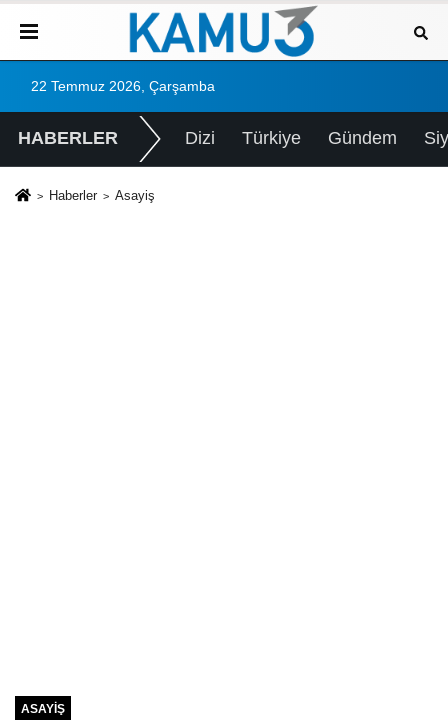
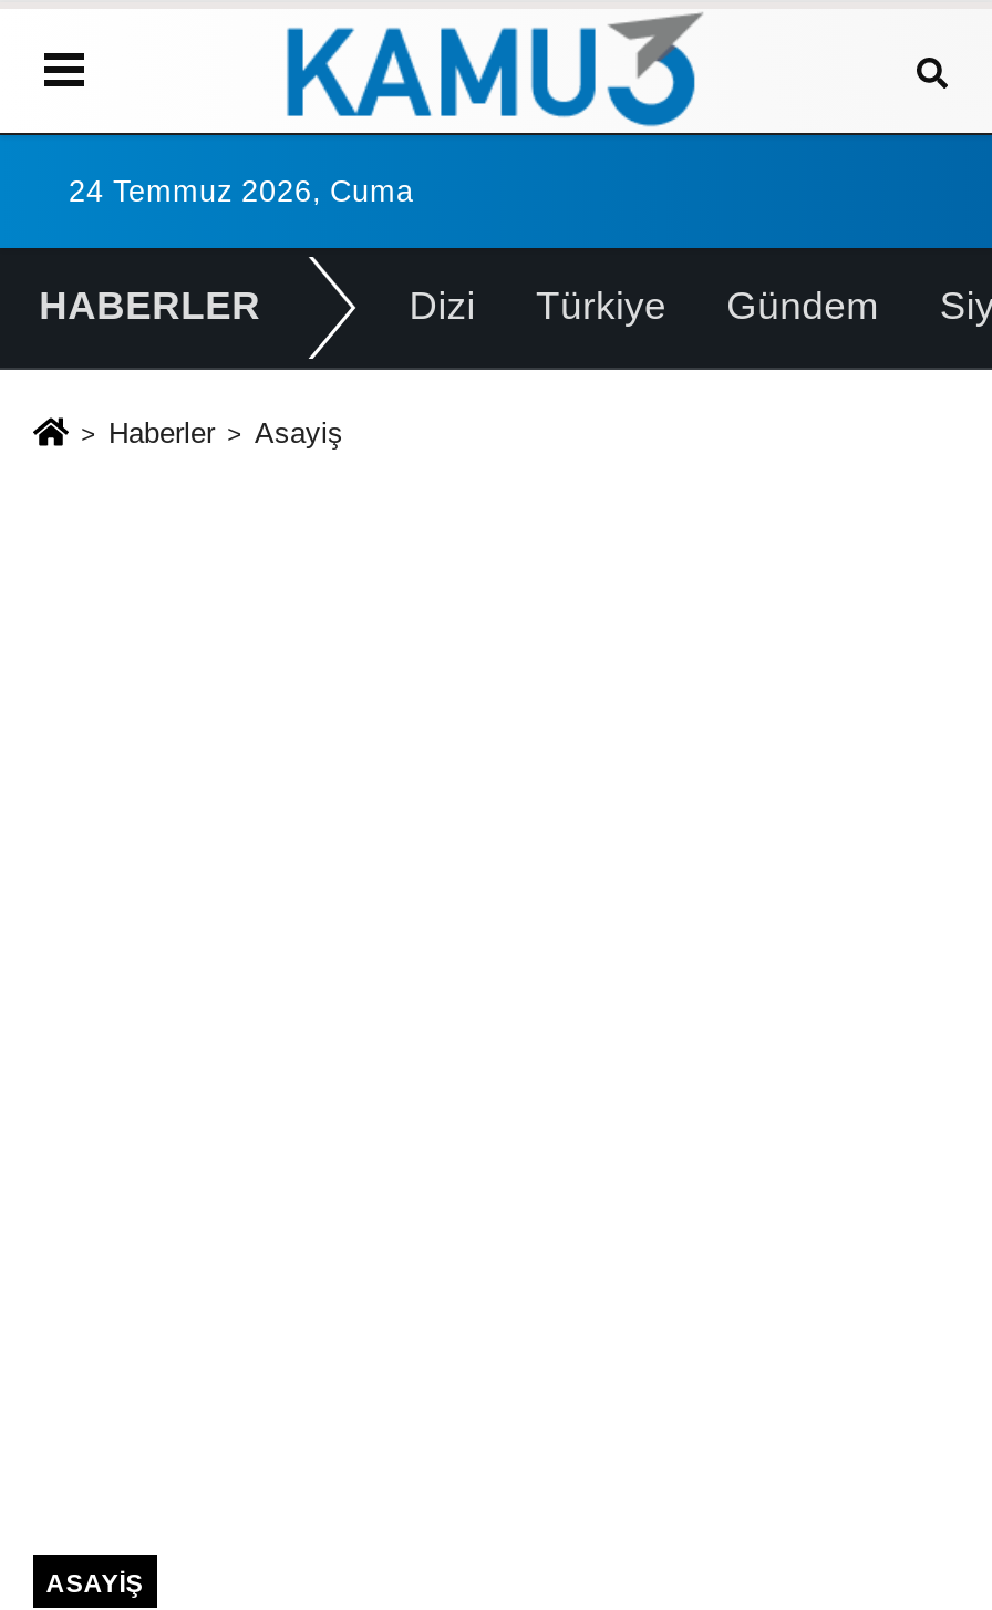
[31,79,215,94] 22 Temmuz 2026, Çarşamba -> [69,175,414,208] 24 Temmuz 2026, Cuma

